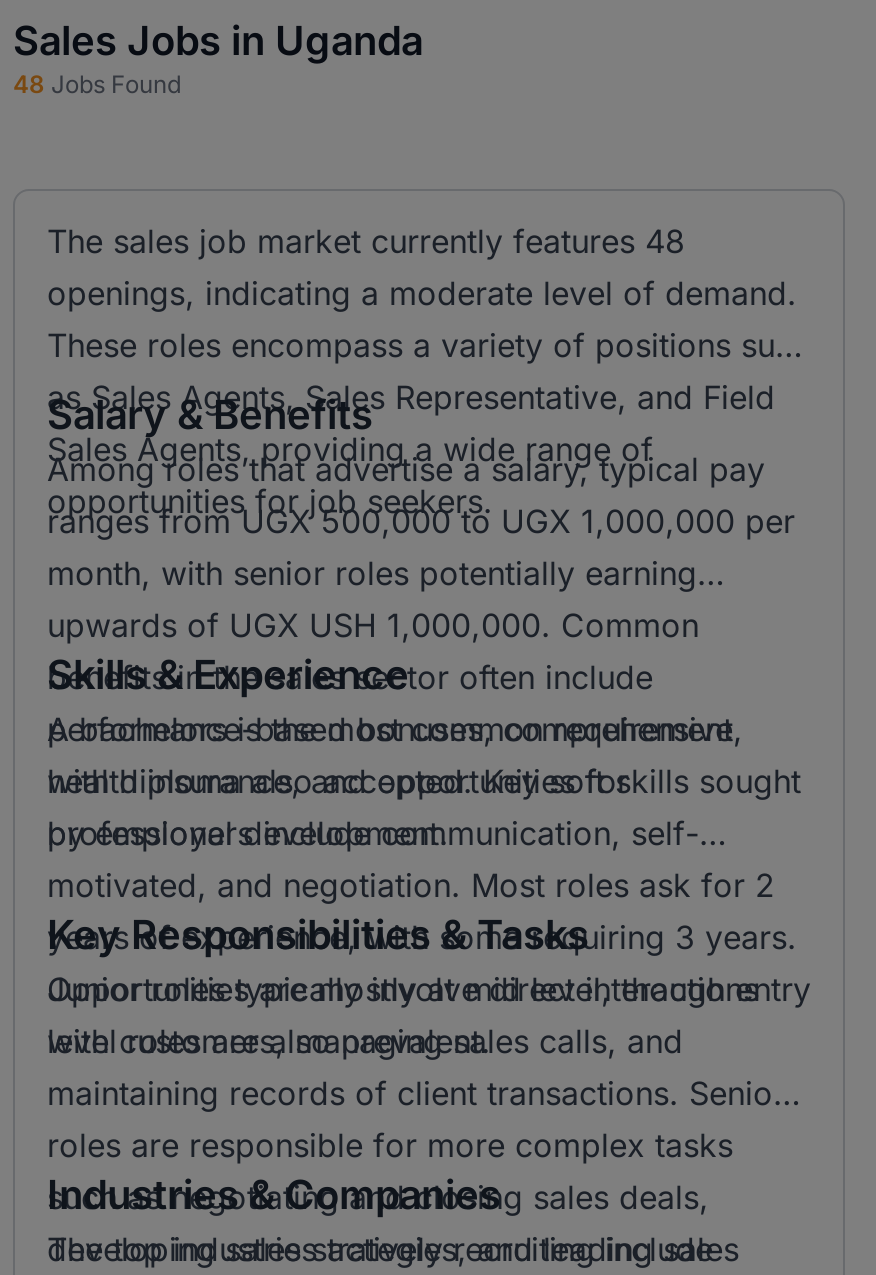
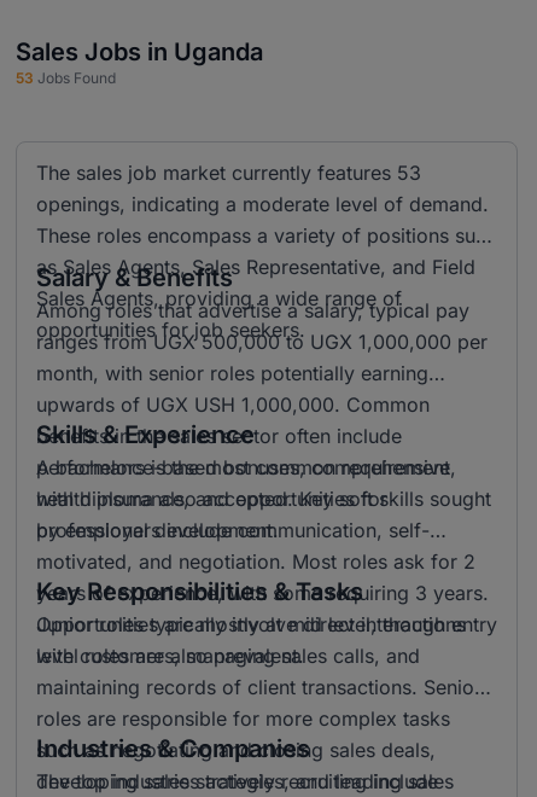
[13,69,181,99] 48 Jobs Found -> [16,69,116,87] 53 Jobs Found
[47,221,685,261] The sales job market currently features 48 -> [36,161,421,185] The sales job market currently features 53

